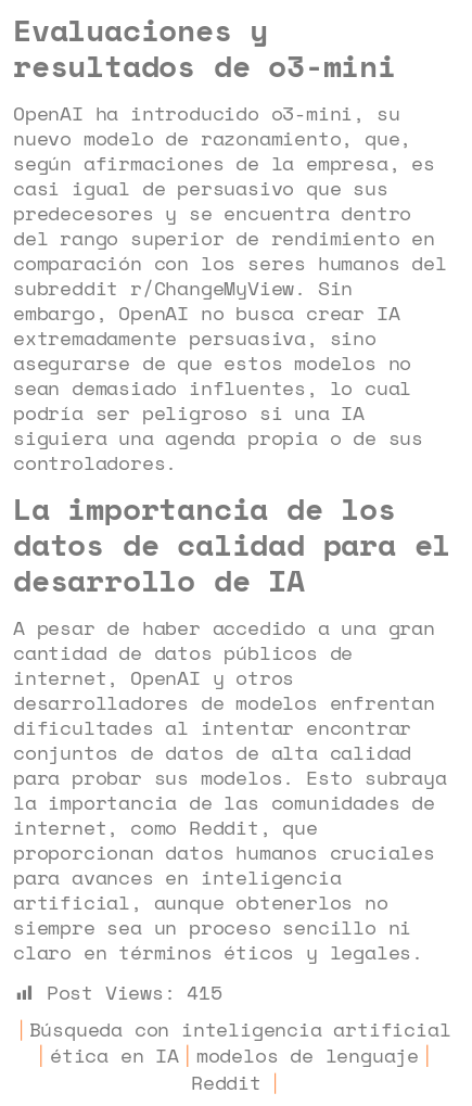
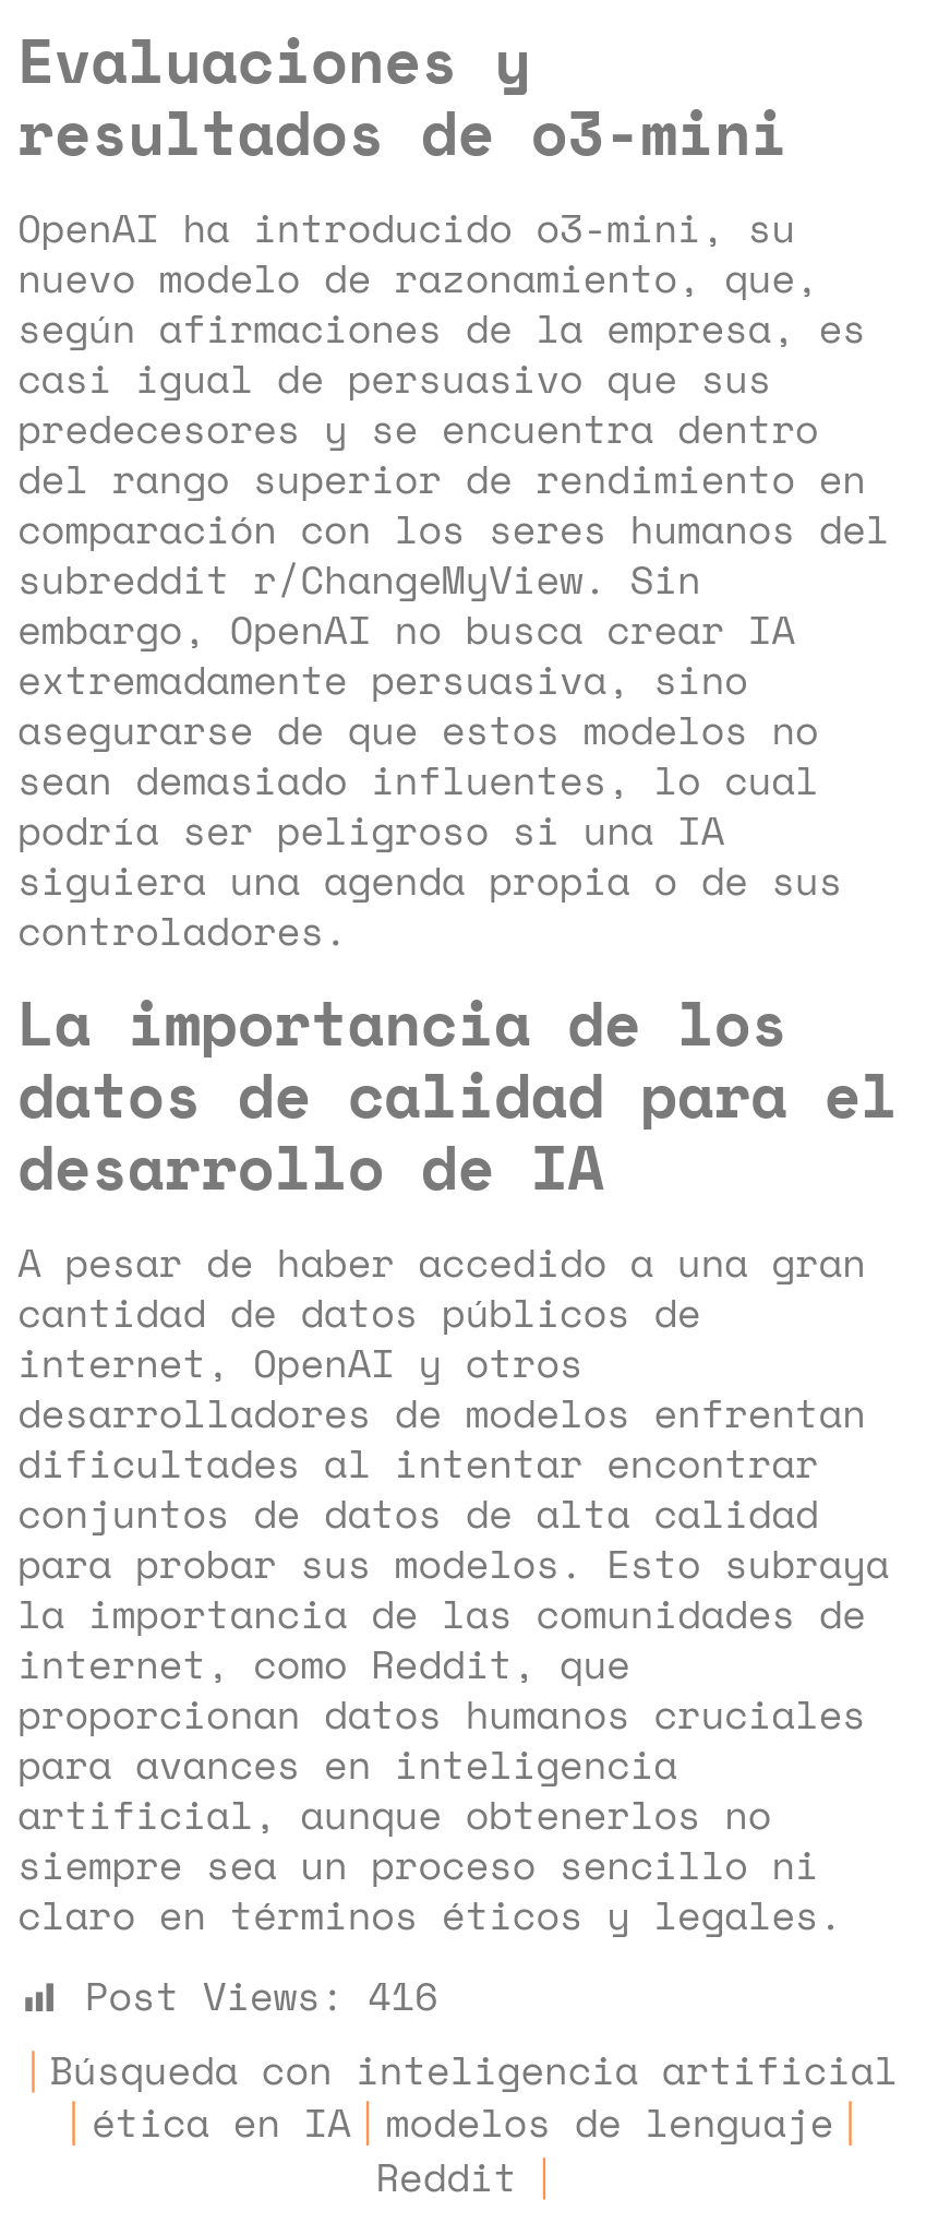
[46,978,222,1007] Post Views: 415 -> [85,1967,438,2024] Post Views: 416

